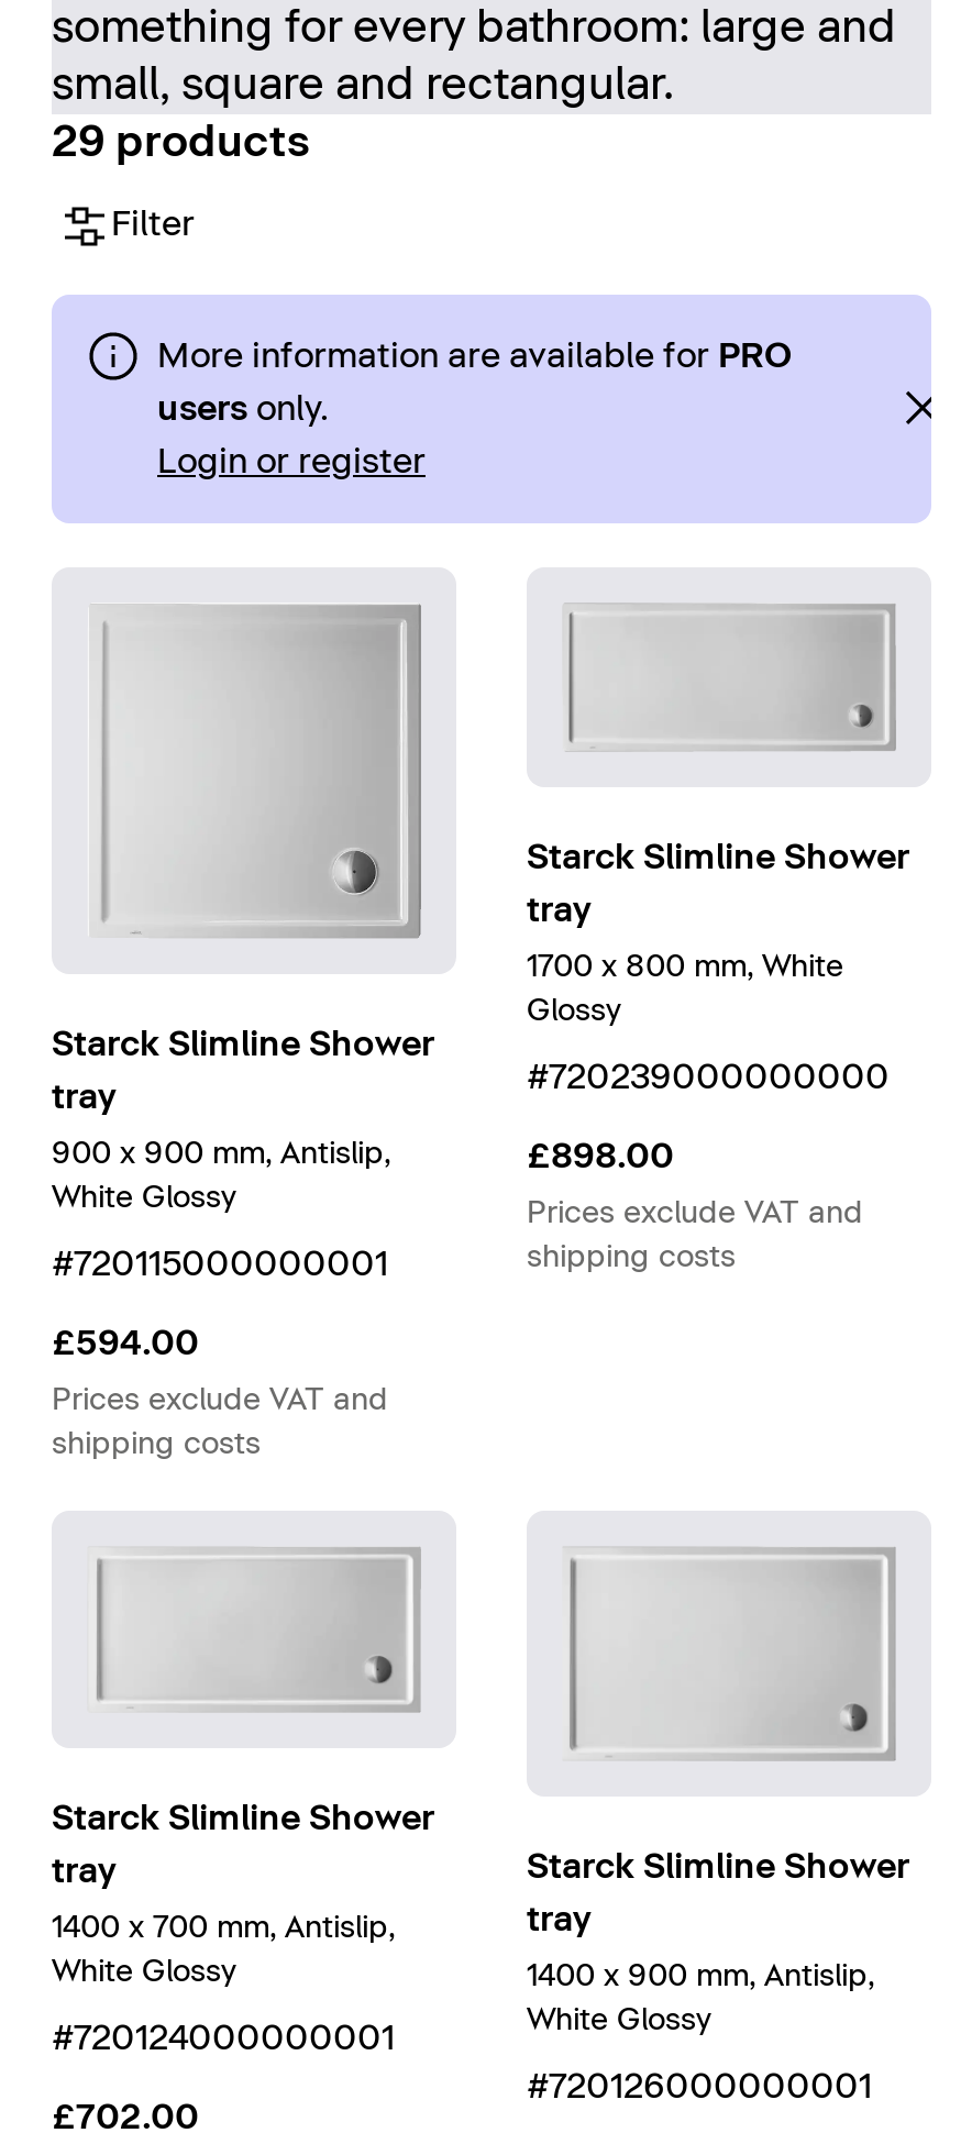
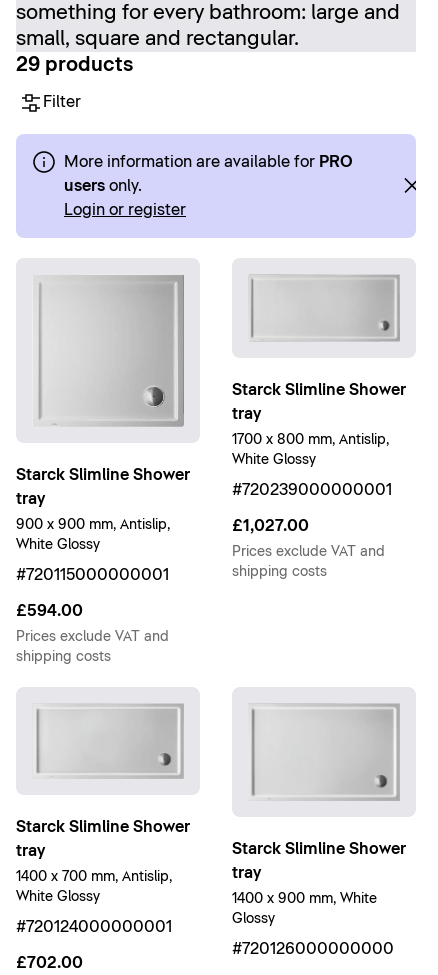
[527,952,843,1027] 1700 x 800 mm, White | Glossy -> [232,433,389,467] 1700 x 800 mm, Antislip, | White Glossy
[527,1060,890,1095] #720239000000000 -> [232,482,392,498] #720239000000001
[527,1139,674,1174] £898.00 -> [232,518,309,534] £1,027.00
[527,1961,874,2036] 1400 x 900 mm, Antislip, | White Glossy -> [232,892,377,926] 1400 x 900 mm, White | Glossy
[527,2069,872,2104] #720126000000001 -> [232,941,394,957] #720126000000000

